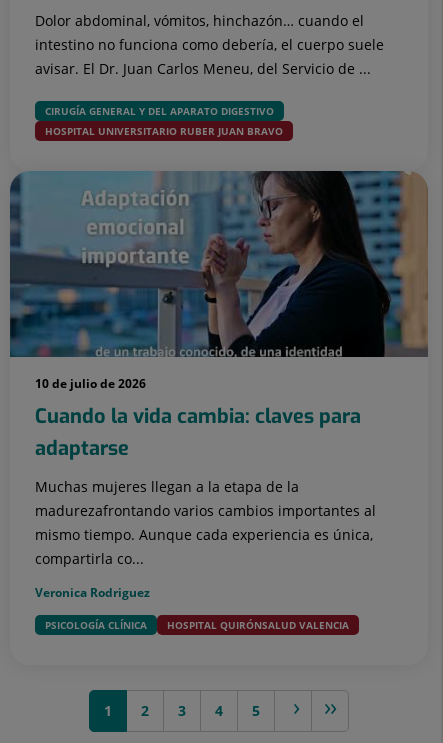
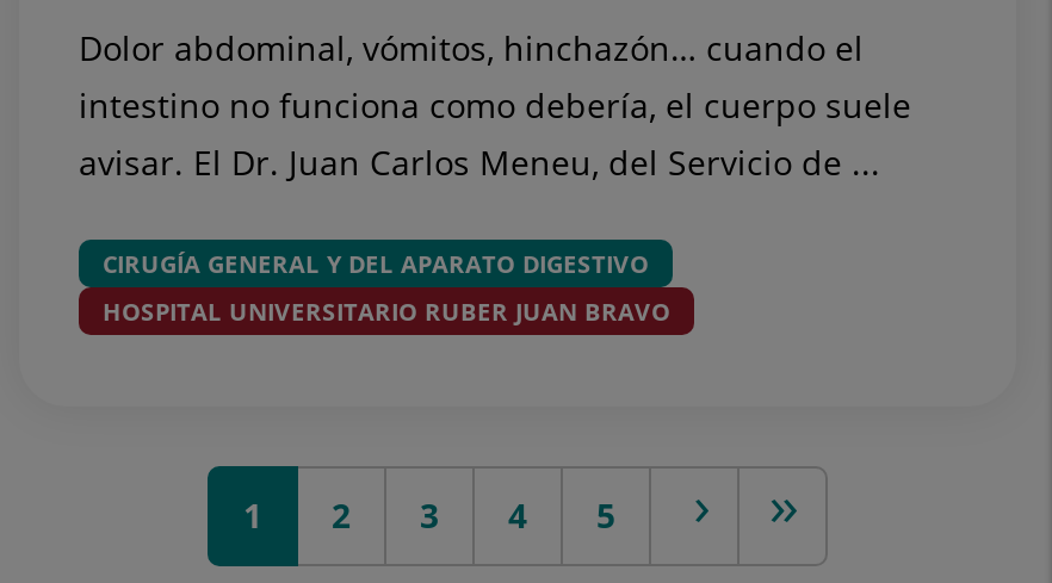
[9,170,429,632] [image] | 10 de julio de 2026 | Cuando la vida cambia: claves para | adaptarse | Muchas mujeres llegan a la etapa de la | madurezafrontando varios cambios importantes al | mismo tiempo. Aunque cada experiencia es única, | compartirla co... | Veronica Rodriguez | PSICOLOGÍA CLÍNICA | HOSPITAL QUIRÓNSALUD VALENCIA -> none

